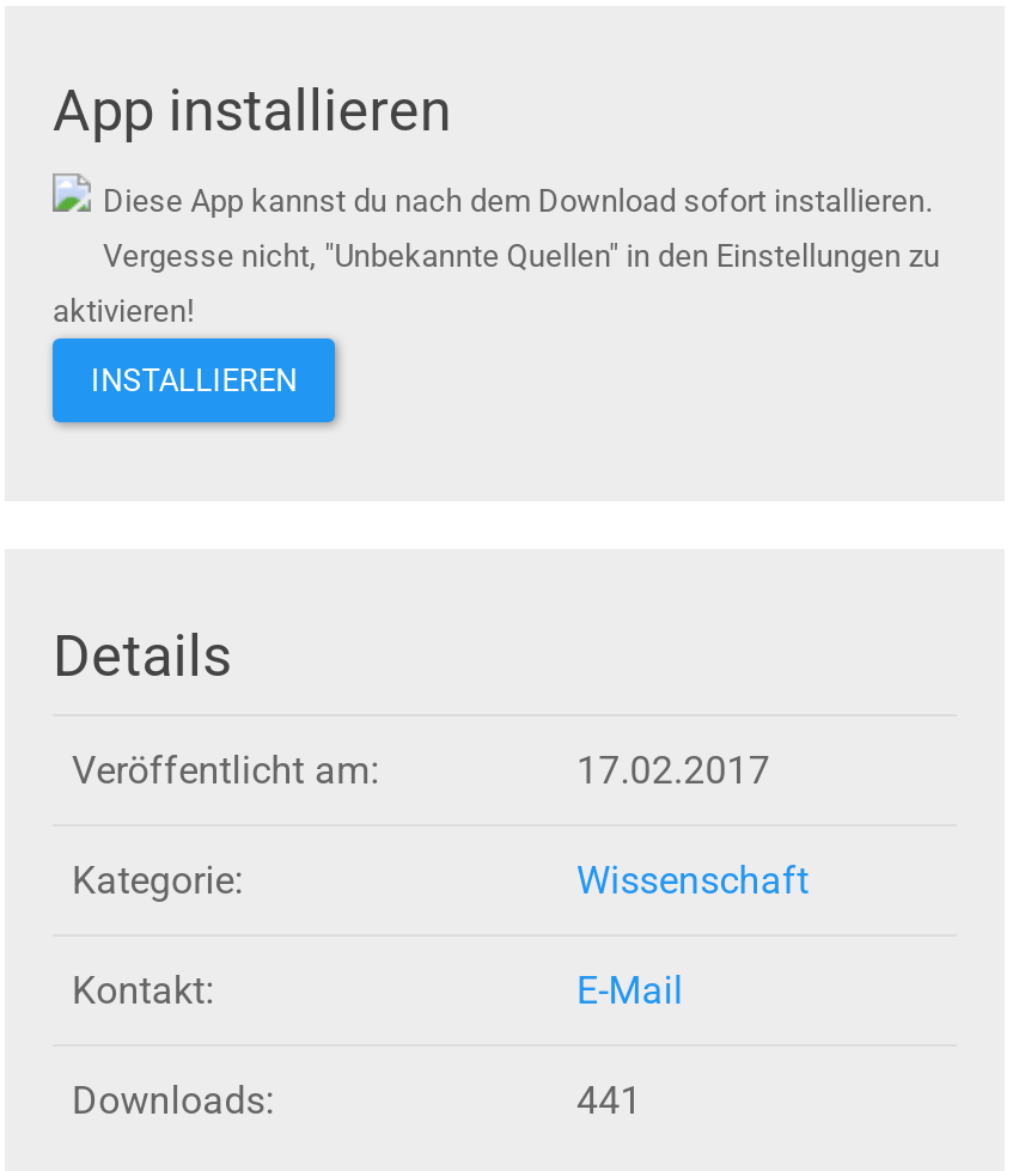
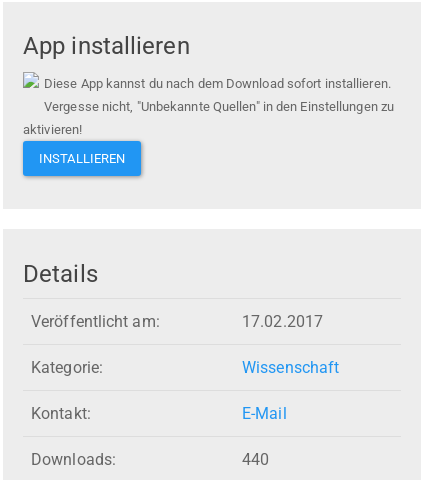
[576,1078,642,1123] 441 -> [242,450,269,469] 440

